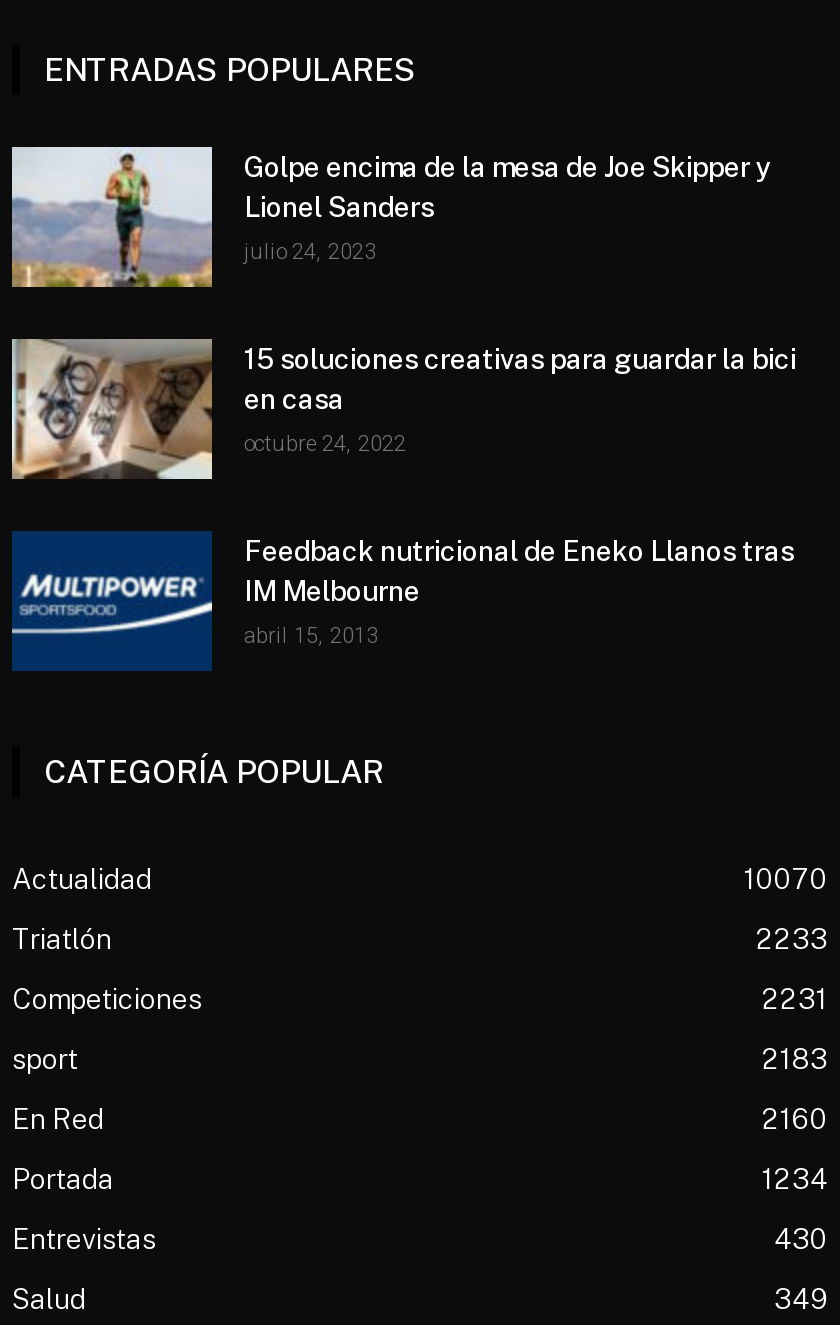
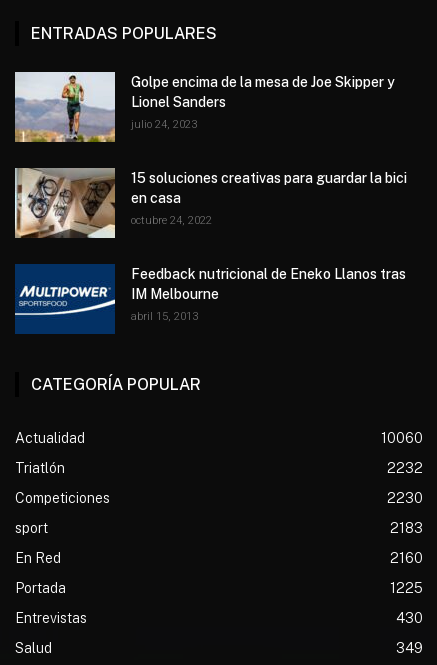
[744,863,828,895] 10070 -> [381,430,423,446] 10060
[756,923,828,955] 2233 -> [387,460,423,476] 2232
[762,983,828,1015] 2231 -> [387,490,423,506] 2230
[762,1163,828,1195] 1234 -> [390,580,423,596] 1225

